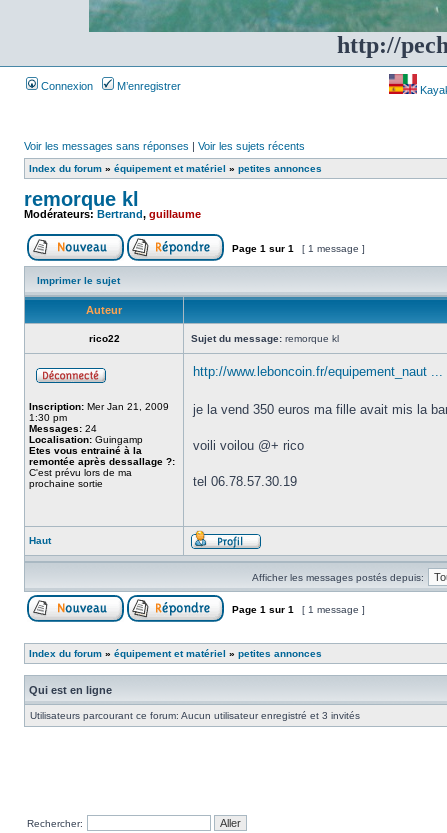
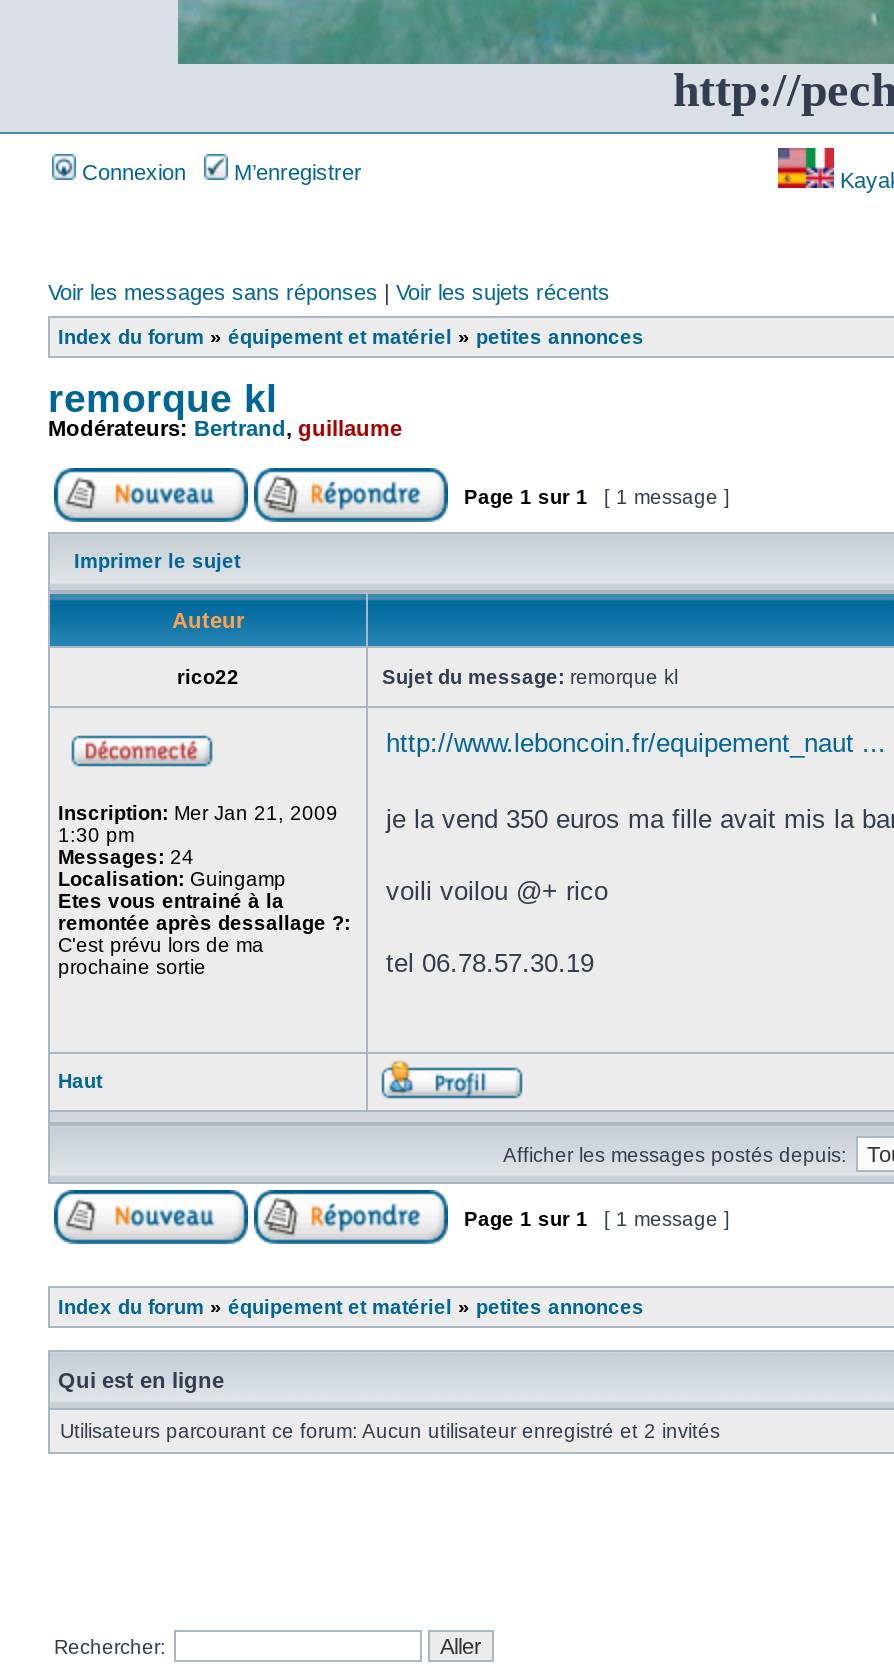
[30,710,360,721] Utilisateurs parcourant ce forum: Aucun utilisateur enregistré et 3 invités -> [60,1420,720,1442] Utilisateurs parcourant ce forum: Aucun utilisateur enregistré et 2 invités

